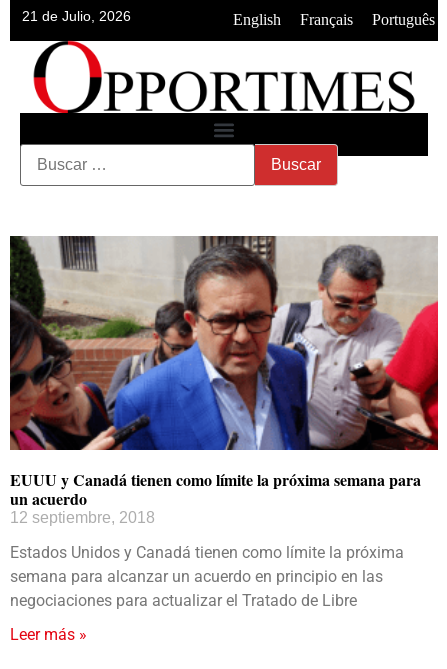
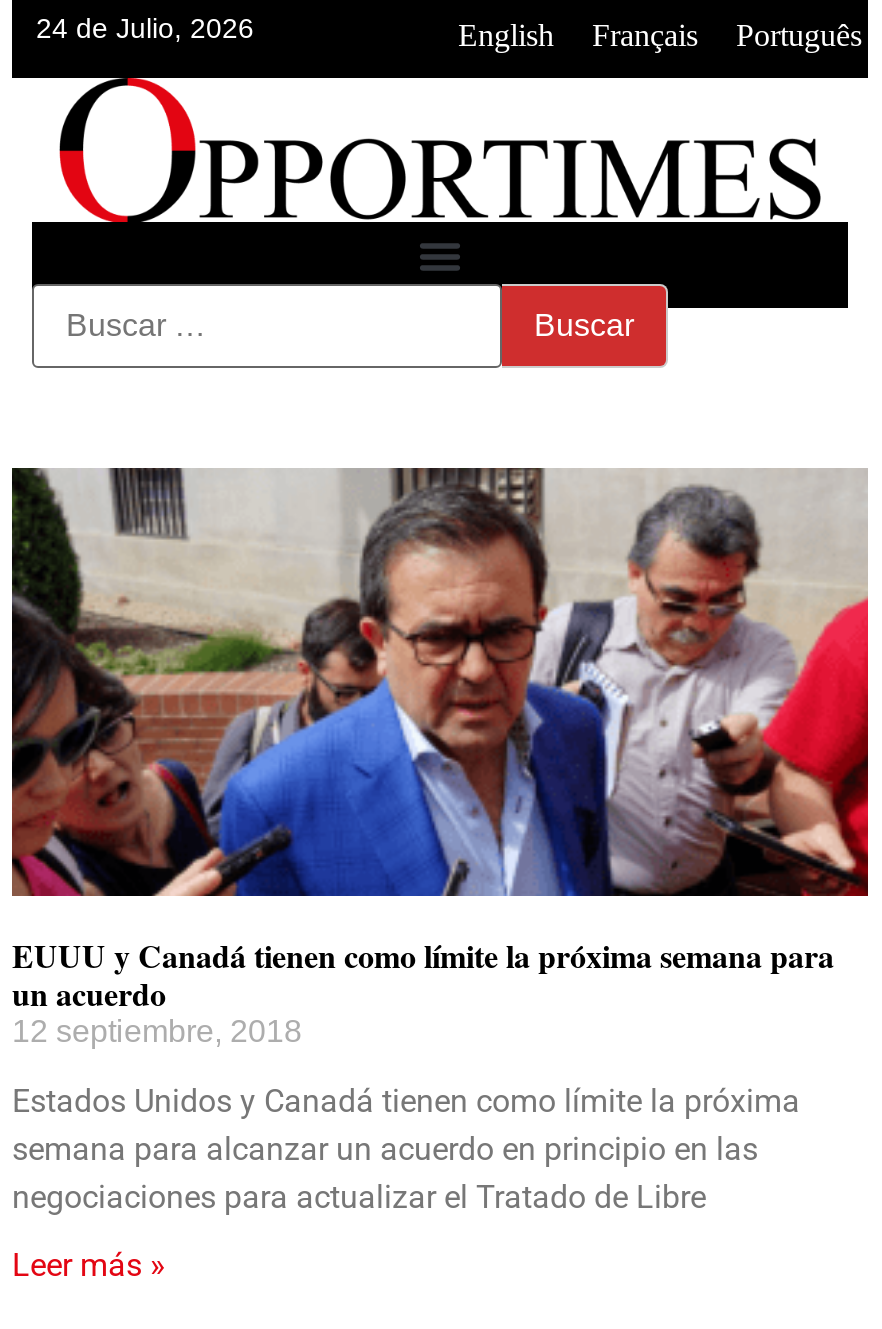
[22,8,131,24] 21 de Julio, 2026 -> [36,12,254,44] 24 de Julio, 2026

